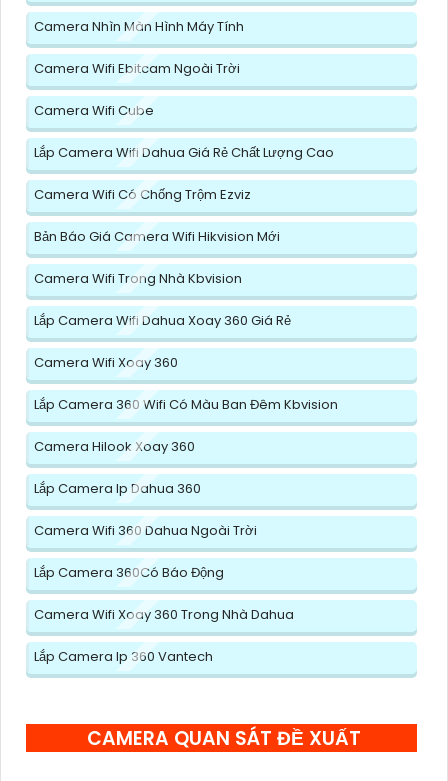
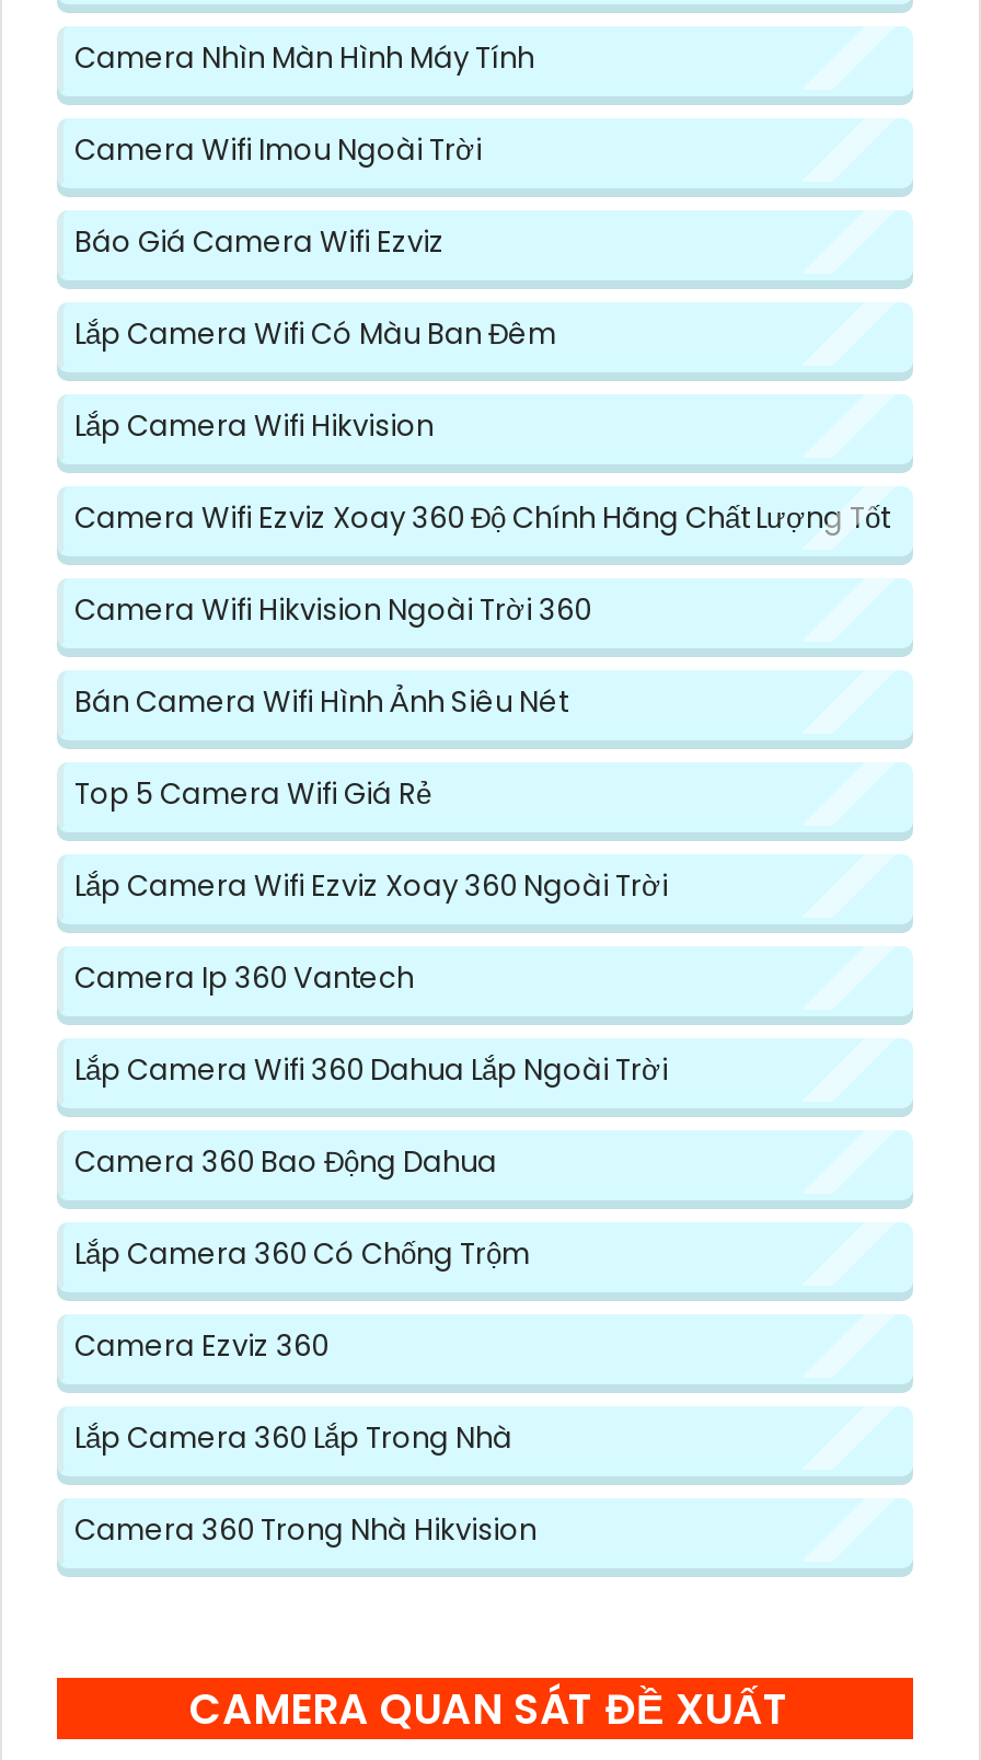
[34,59,338,666] Camera Wifi Ebitcam Ngoài Trời | Camera Wifi Cube | Lắp Camera Wifi Dahua Giá Rẻ Chất Lượng Cao | Camera Wifi Có Chống Trộm Ezviz | Bản Báo Giá Camera Wifi Hikvision Mới | Camera Wifi Trong Nhà Kbvision | Lắp Camera Wifi Dahua Xoay 360 Giá Rẻ | Camera Wifi Xoay 360 | Lắp Camera 360 Wifi Có Màu Ban Đêm Kbvision | Camera Hilook Xoay 360 | Lắp Camera Ip Dahua 360 | Camera Wifi 360 Dahua Ngoài Trời | Lắp Camera 360Có Báo Động | Camera Wifi Xoay 360 Trong Nhà Dahua | Lắp Camera Ip 360 Vantech -> [74,129,889,1551] Camera Wifi Imou Ngoài Trời | Báo Giá Camera Wifi Ezviz | Lắp Camera Wifi Có Màu Ban Đêm | Lắp Camera Wifi Hikvision | Camera Wifi Ezviz Xoay 360 Độ Chính Hãng Chất Lượng Tốt | Camera Wifi Hikvision Ngoài Trời 360 | Bán Camera Wifi Hình Ảnh Siêu Nét | Top 5 Camera Wifi Giá Rẻ | Lắp Camera Wifi Ezviz Xoay 360 Ngoài Trời | Camera Ip 360 Vantech | Lắp Camera Wifi 360 Dahua Lắp Ngoài Trời | Camera 360 Bao Động Dahua | Lắp Camera 360 Có Chống Trộm | Camera Ezviz 360 | Lắp Camera 360 Lắp Trong Nhà | Camera 360 Trong Nhà Hikvision

